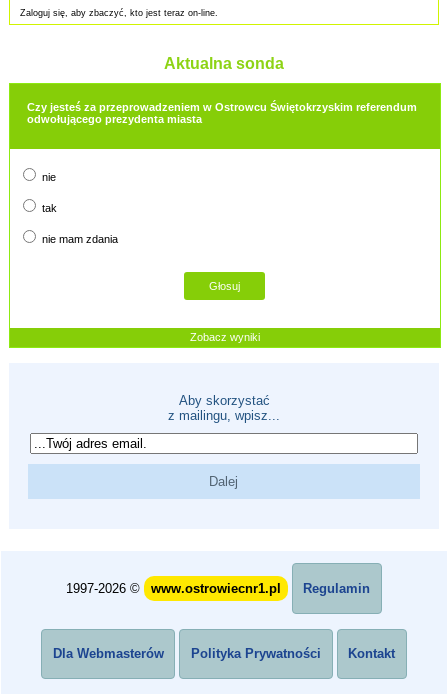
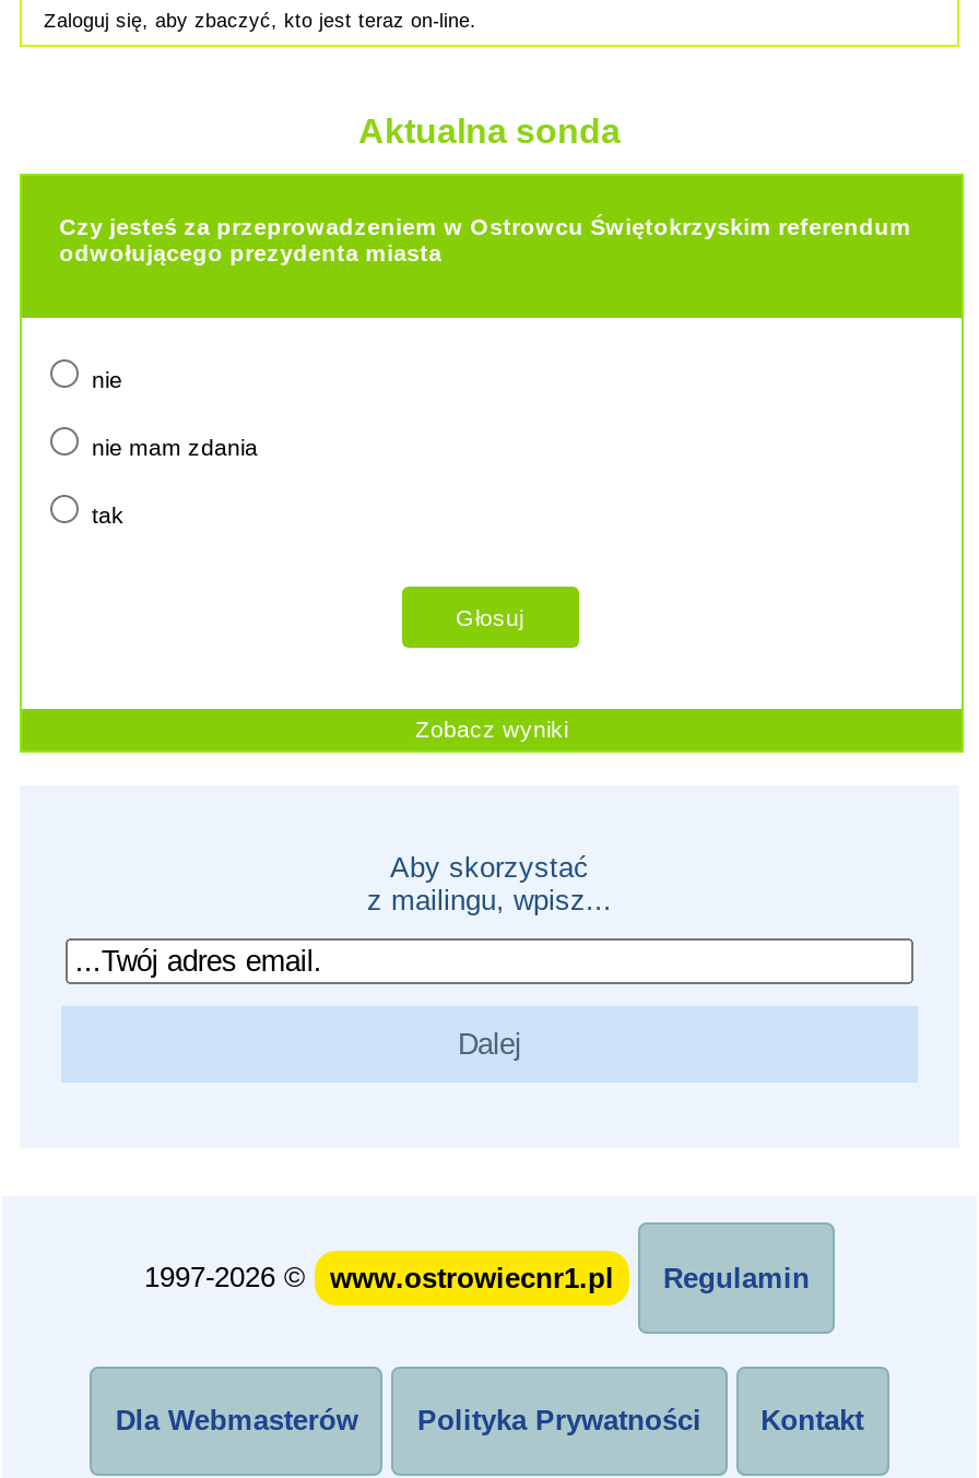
moved [39,202,57,214] -> [85,501,125,527]: tak
moved [39,233,118,245] -> [85,433,258,460]: nie mam zdania

